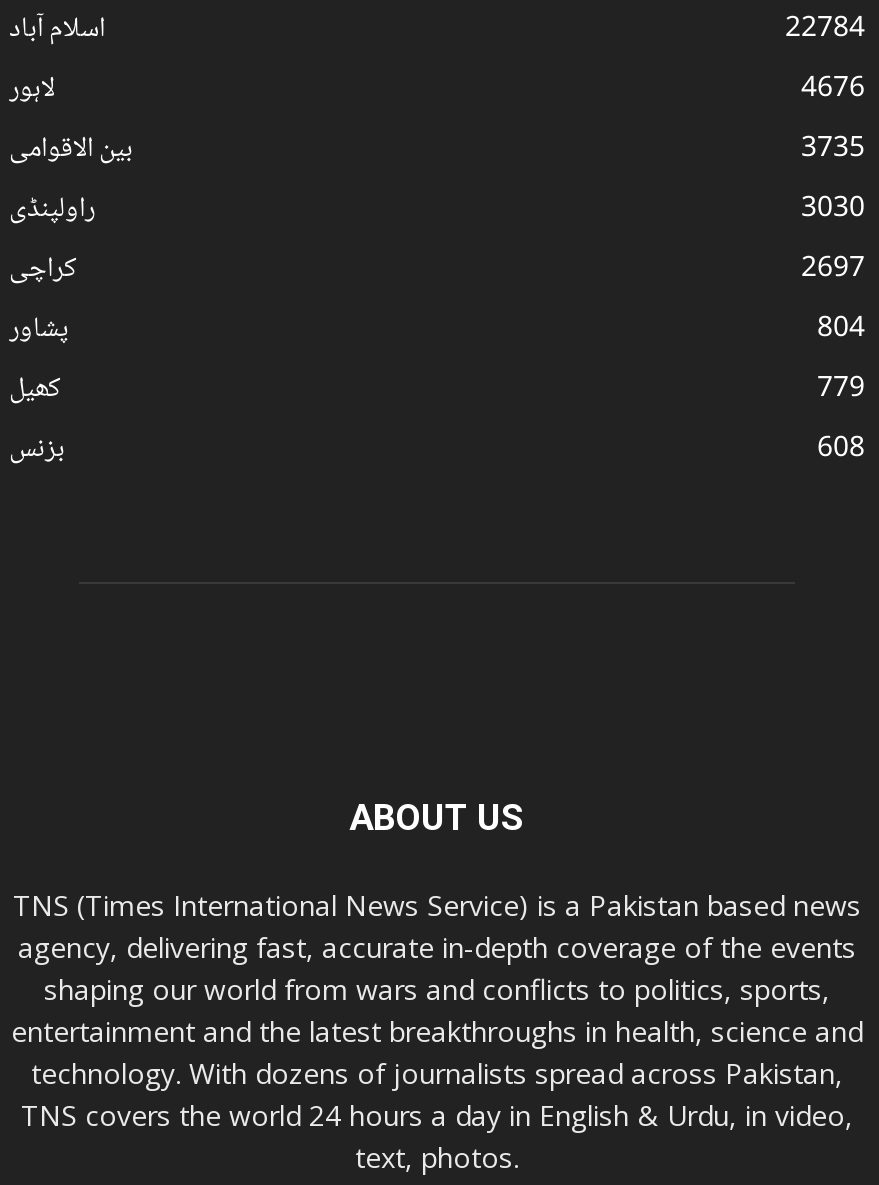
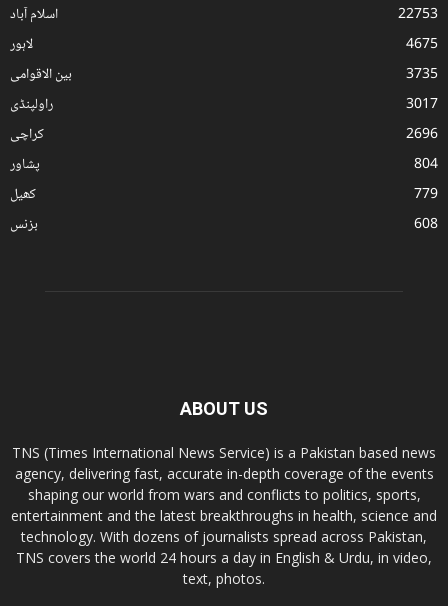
[785,6,865,54] 22784 -> [398,3,438,27] 22753
[801,66,865,114] 4676 -> [406,33,438,57] 4675
[801,186,865,234] 3030 -> [406,93,438,117] 3017
[801,246,865,294] 2697 -> [406,123,438,147] 2696

